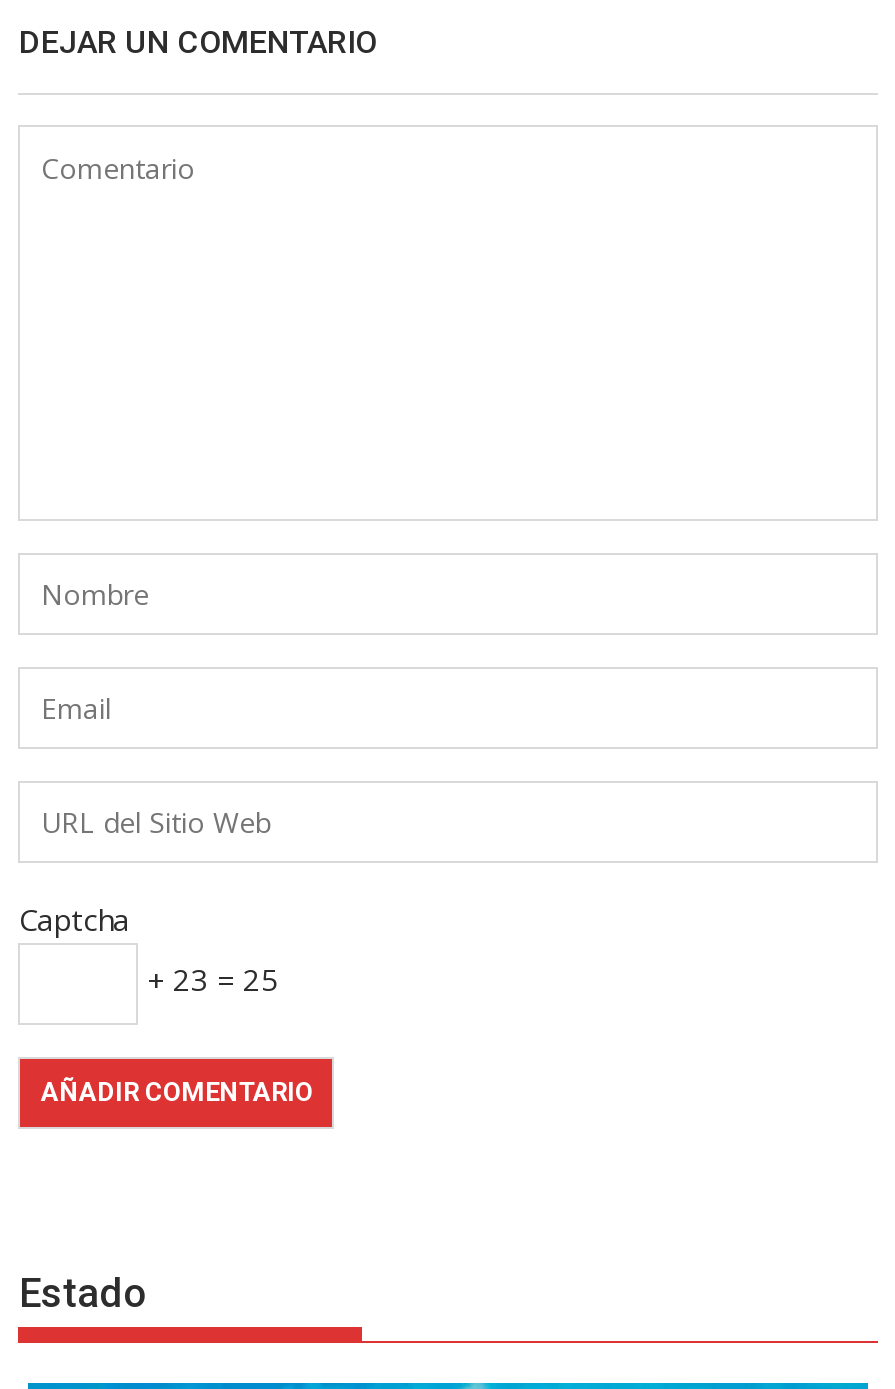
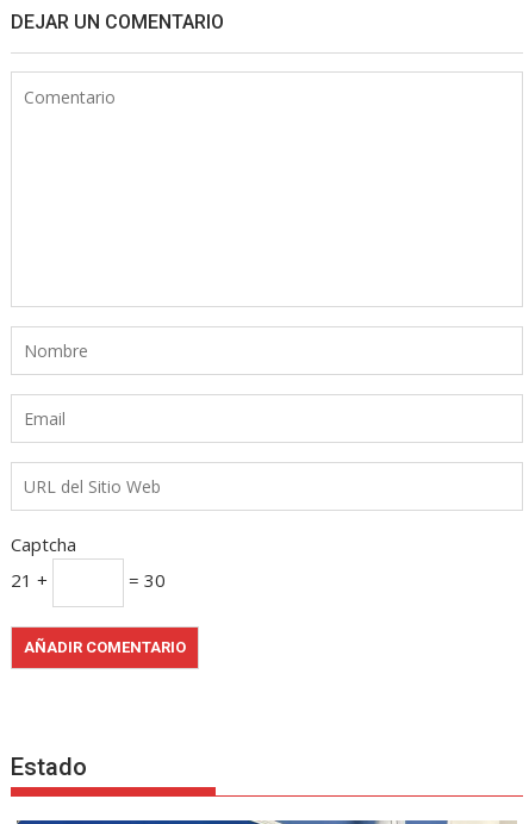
[139,959,279,999] + 23 = 25 -> [11,568,166,592] 21 + | = 30

